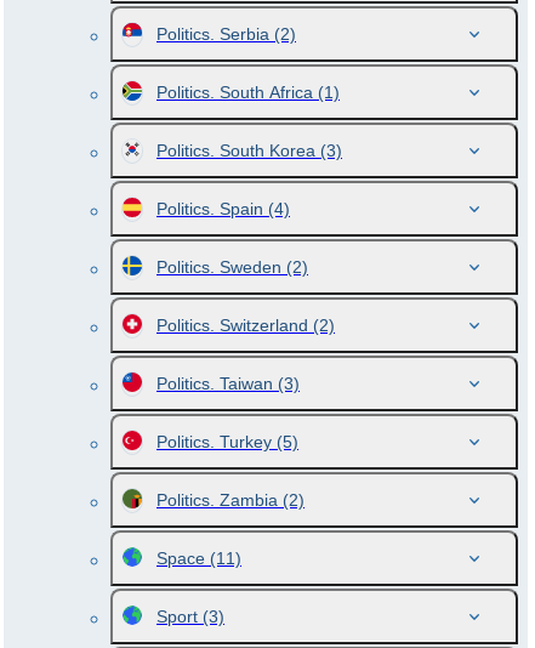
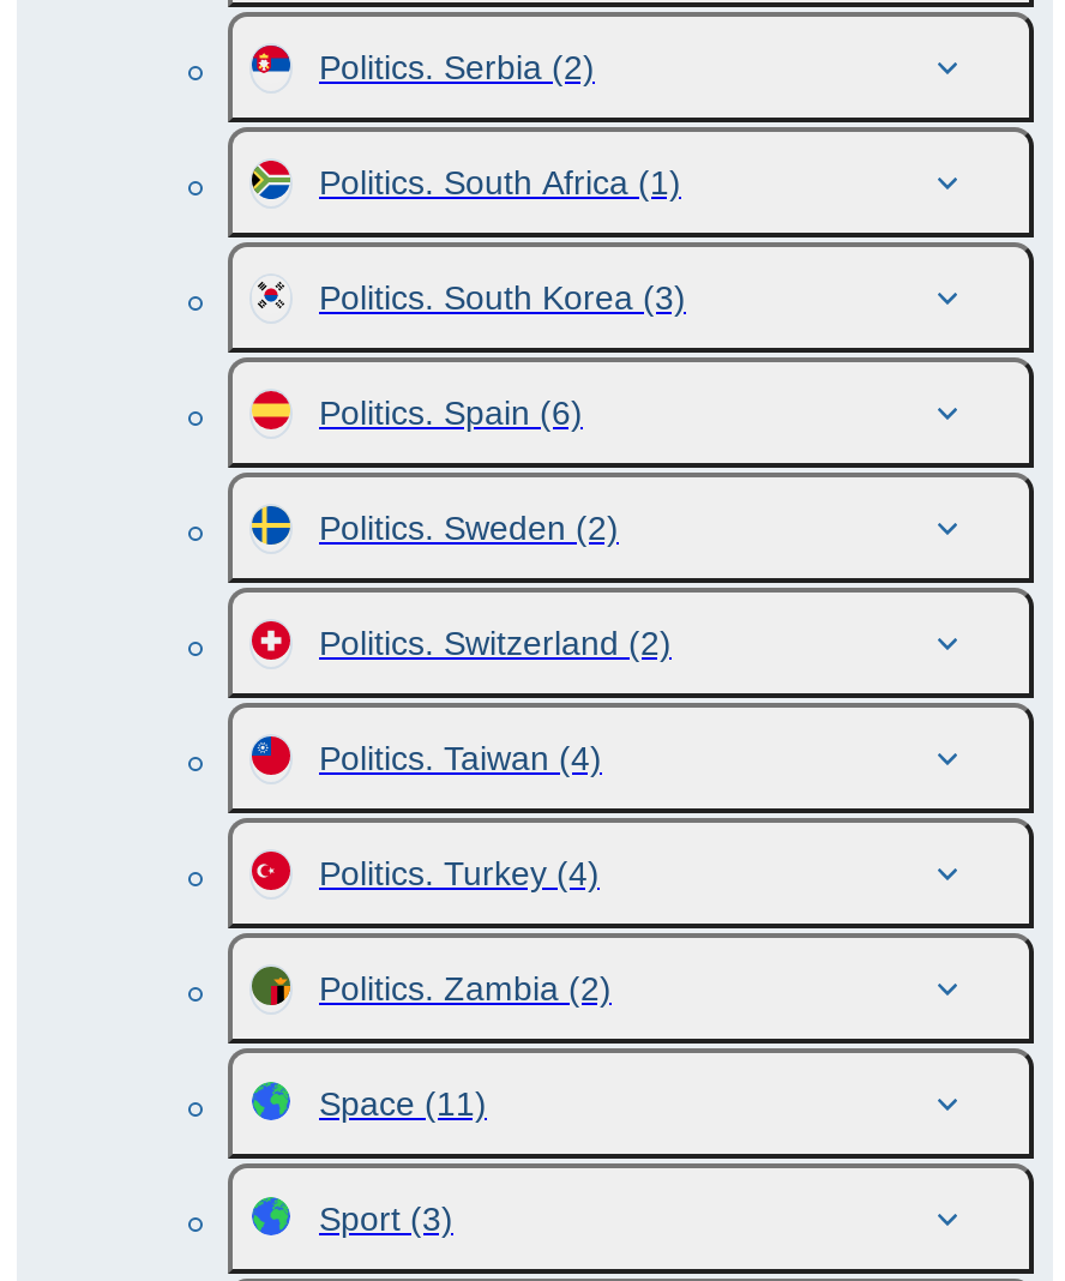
[156,199,290,218] Politics. Spain (4) -> [319,393,583,432] Politics. Spain (6)
[156,374,300,393] Politics. Taiwan (3) -> [319,739,602,777] Politics. Taiwan (4)
[156,432,298,451] Politics. Turkey (5) -> [319,854,600,892] Politics. Turkey (4)

